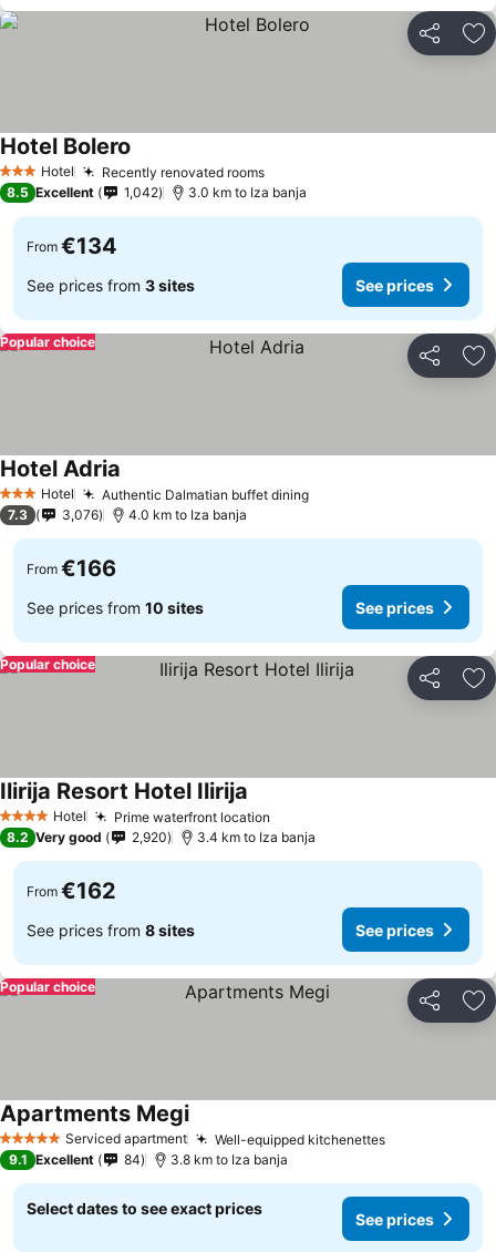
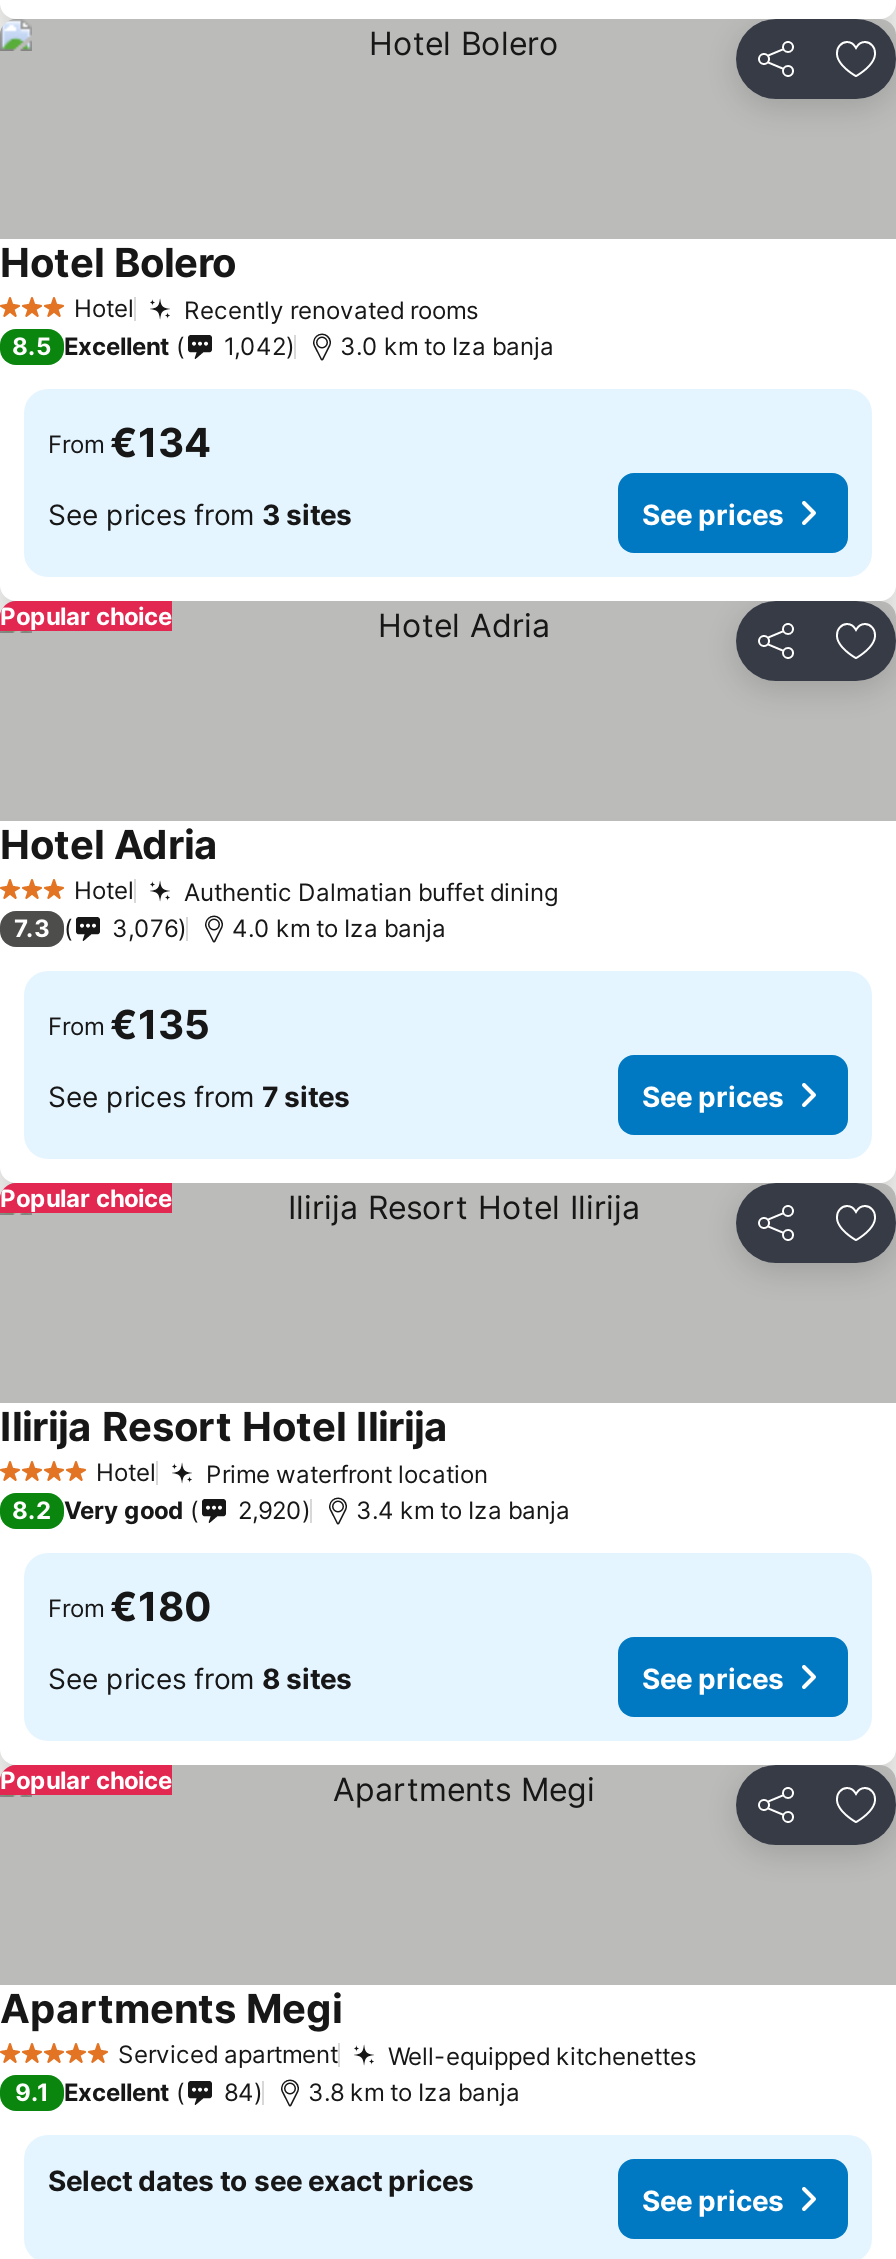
[27,555,116,582] From €166 -> [48,1001,210,1049] From €135
[27,598,204,617] See prices from 10 sites -> [48,1078,350,1112] See prices from 7 sites
[27,878,116,904] From €162 -> [48,1583,212,1631] From €180

